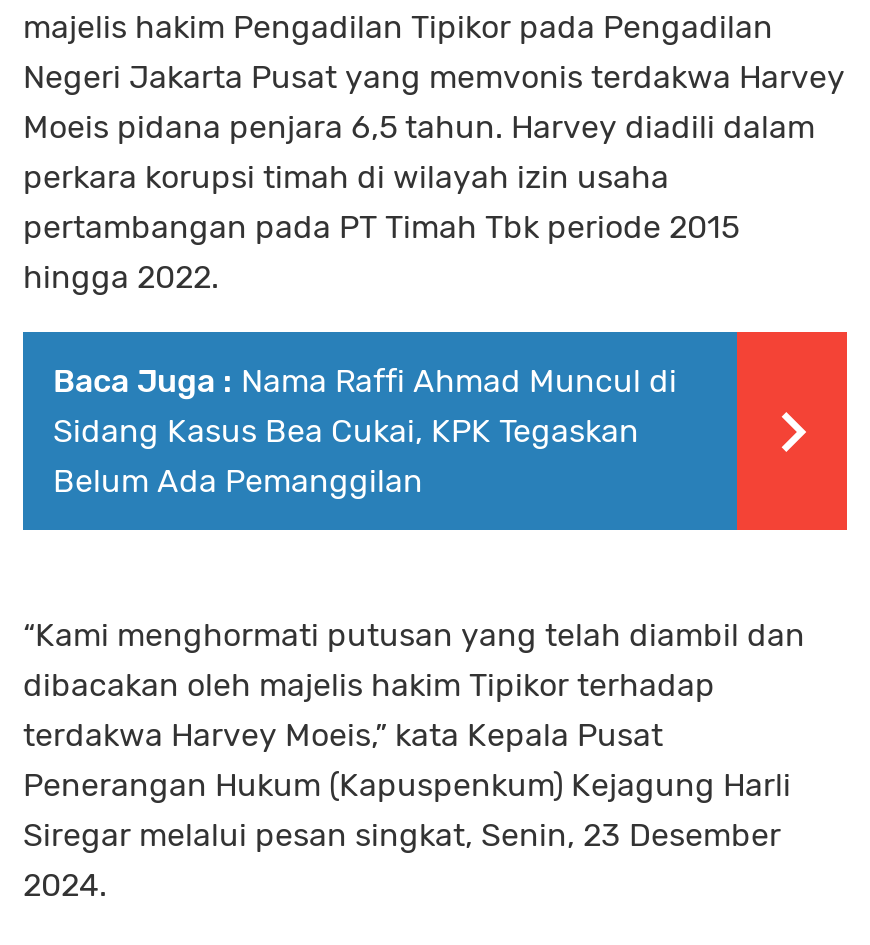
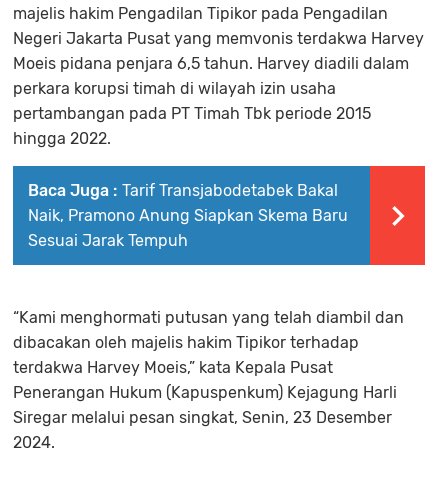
[53,362,677,500] Baca Juga : Nama Raffi Ahmad Muncul di | Sidang Kasus Bea Cukai, KPK Tegaskan | Belum Ada Pemanggilan -> [28,181,348,250] Baca Juga : Tarif Transjabodetabek Bakal | Naik, Pramono Anung Siapkan Skema Baru | Sesuai Jarak Tempuh

